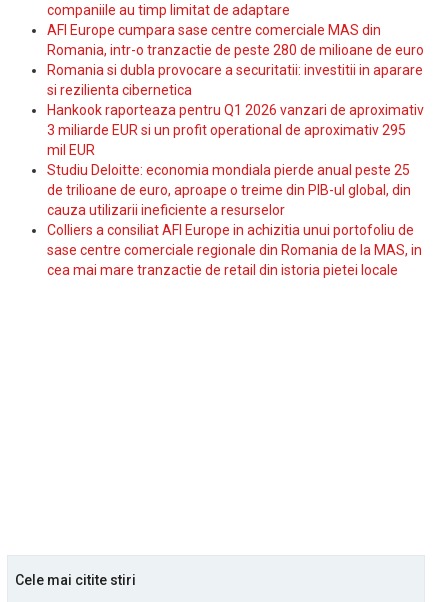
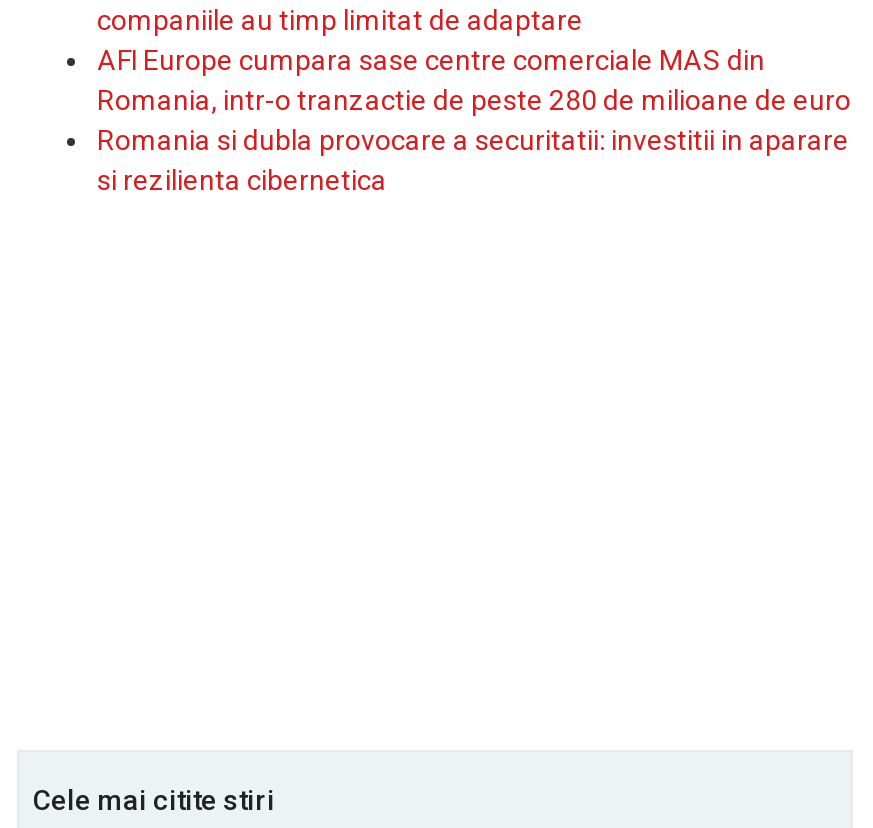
[47,102,424,278] Hankook raporteaza pentru Q1 2026 vanzari de aproximativ | 3 miliarde EUR si un profit operational de aproximativ 295 | mil EUR | Studiu Deloitte: economia mondiala pierde anual peste 25 | de trilioane de euro, aproape o treime din PIB-ul global, din | cauza utilizarii ineficiente a resurselor | Colliers a consiliat AFI Europe in achizitia unui portofoliu de | sase centre comerciale regionale din Romania de la MAS, in | cea mai mare tranzactie de retail din istoria pietei locale -> none

